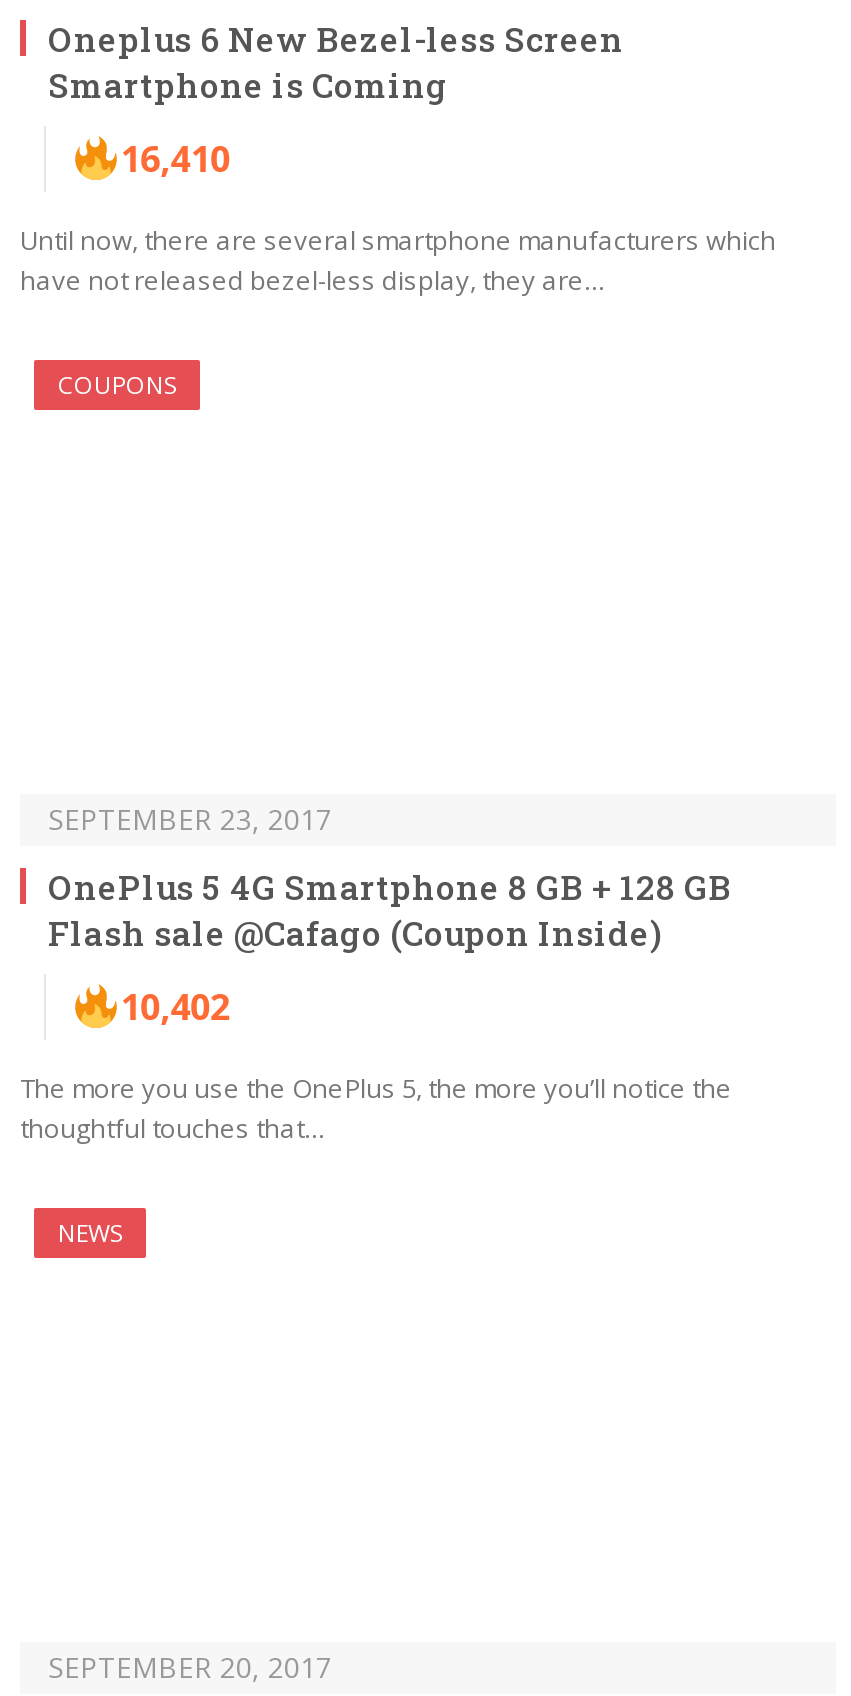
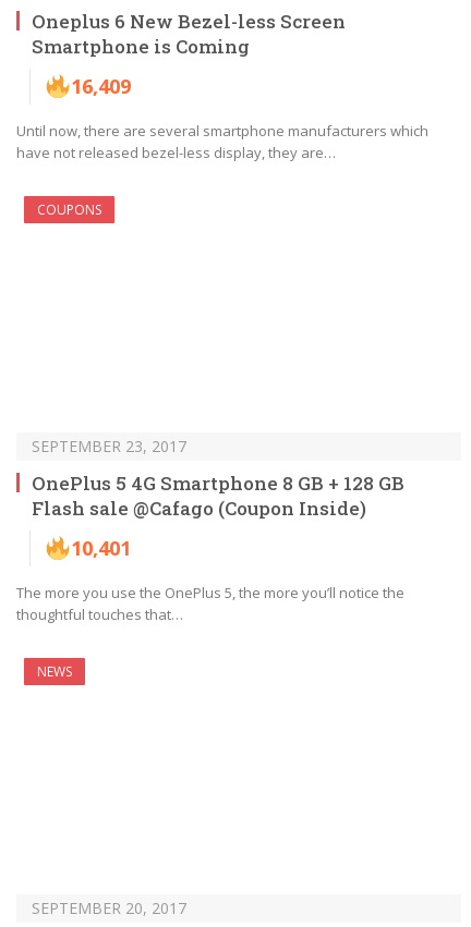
[120,134,230,182] 16,410 -> [71,73,131,99] 16,409
[120,982,230,1030] 10,402 -> [71,535,131,561] 10,401

